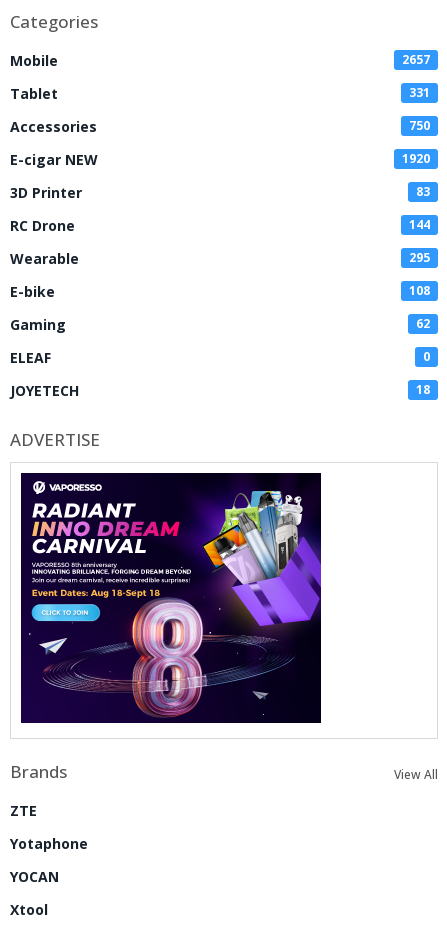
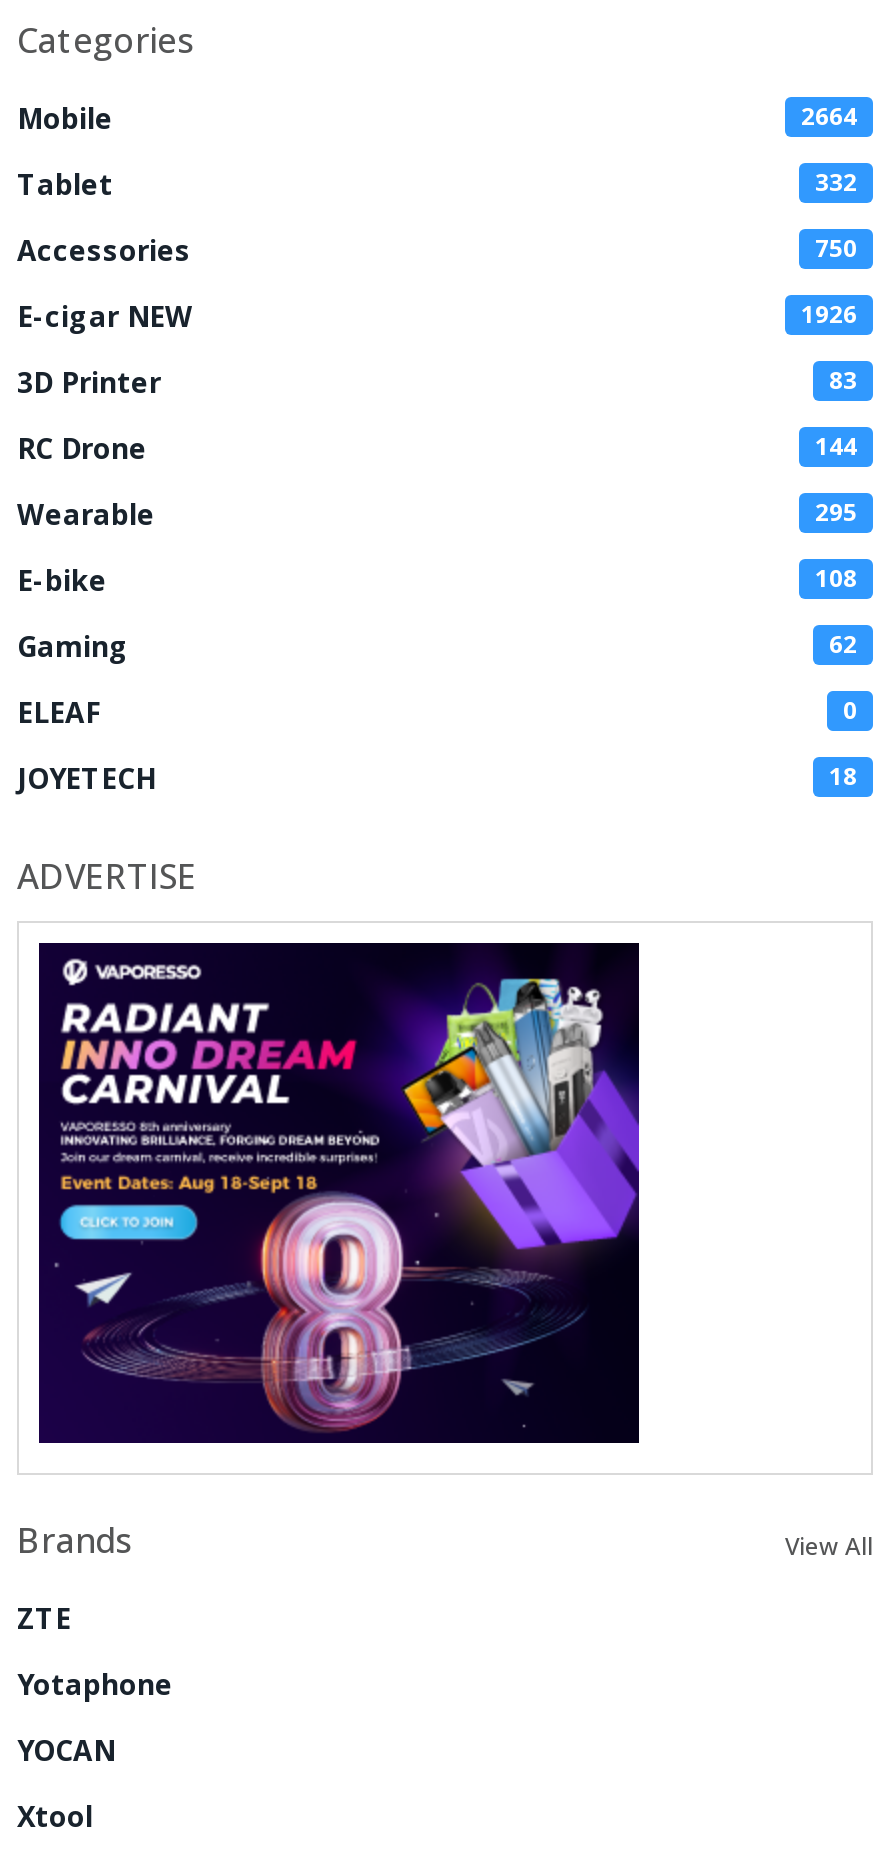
[402,51,430,68] 2657 -> [801,99,857,133] 2664
[409,84,430,101] 331 -> [815,165,857,199] 332
[402,150,430,167] 1920 -> [801,297,857,331] 1926

